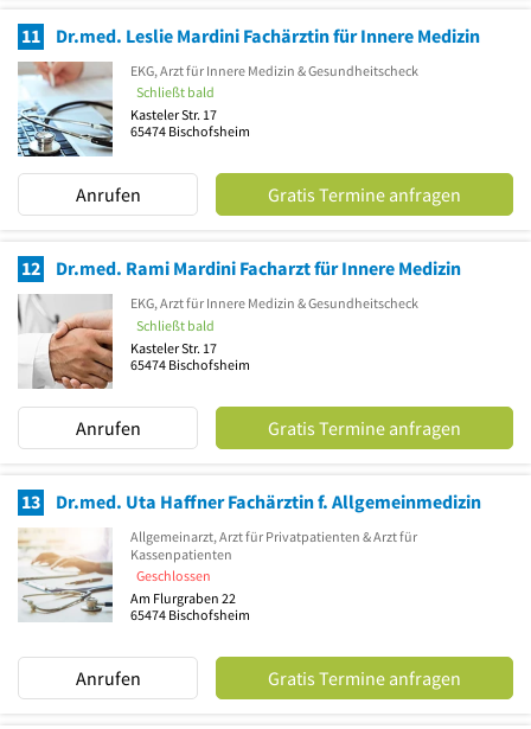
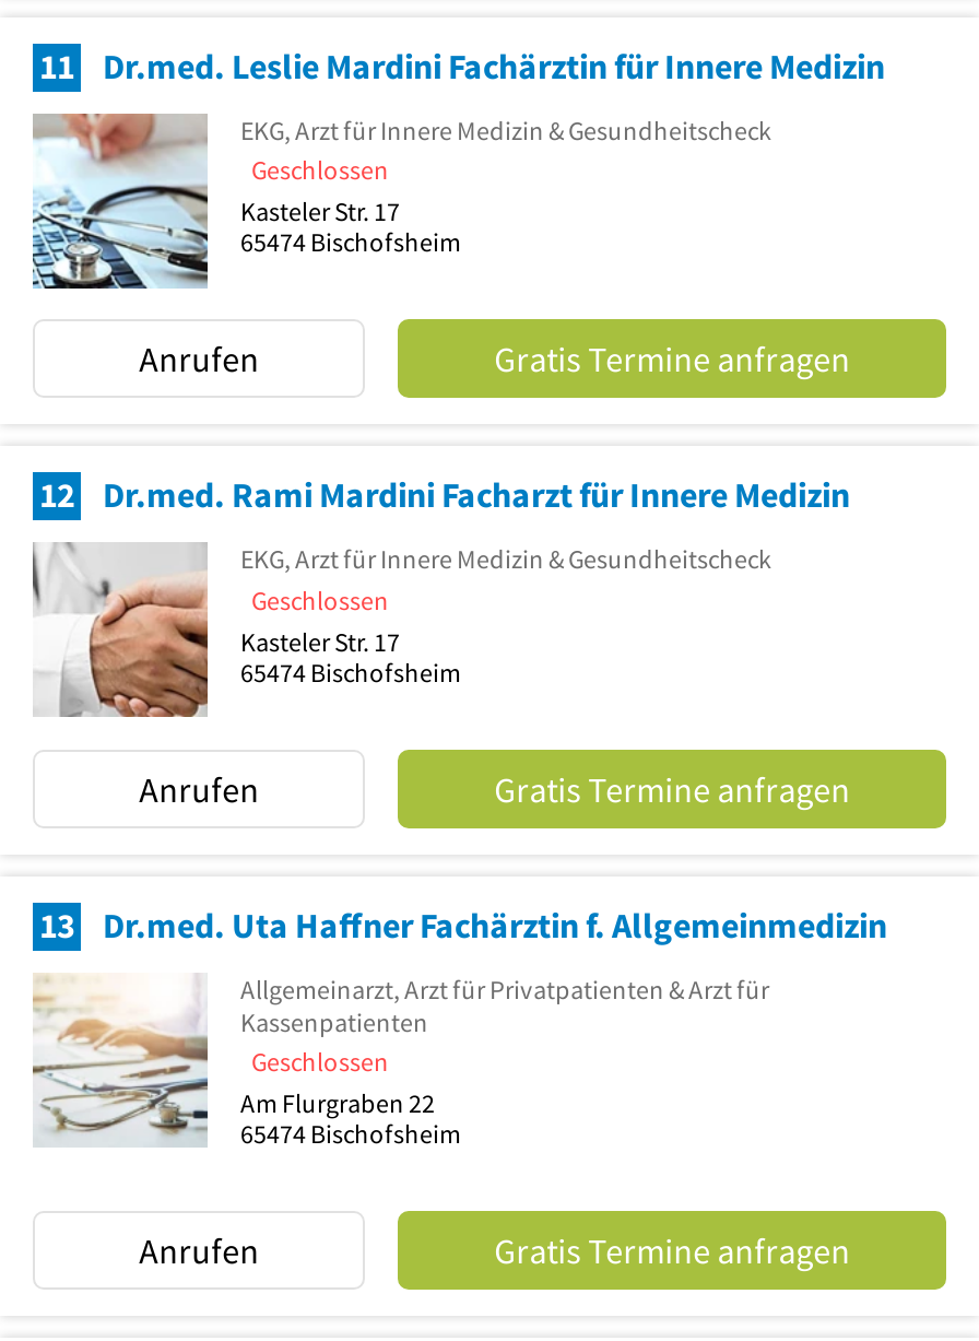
[136,83,215,101] Schließt bald -> [251,154,389,186] Geschlossen
[136,316,215,334] Schließt bald -> [251,583,389,616] Geschlossen

